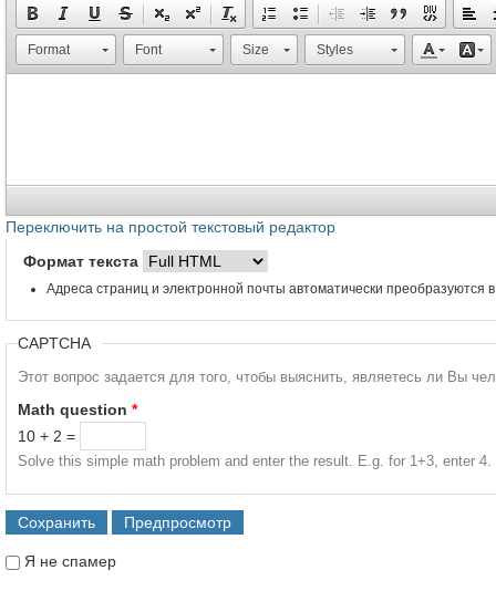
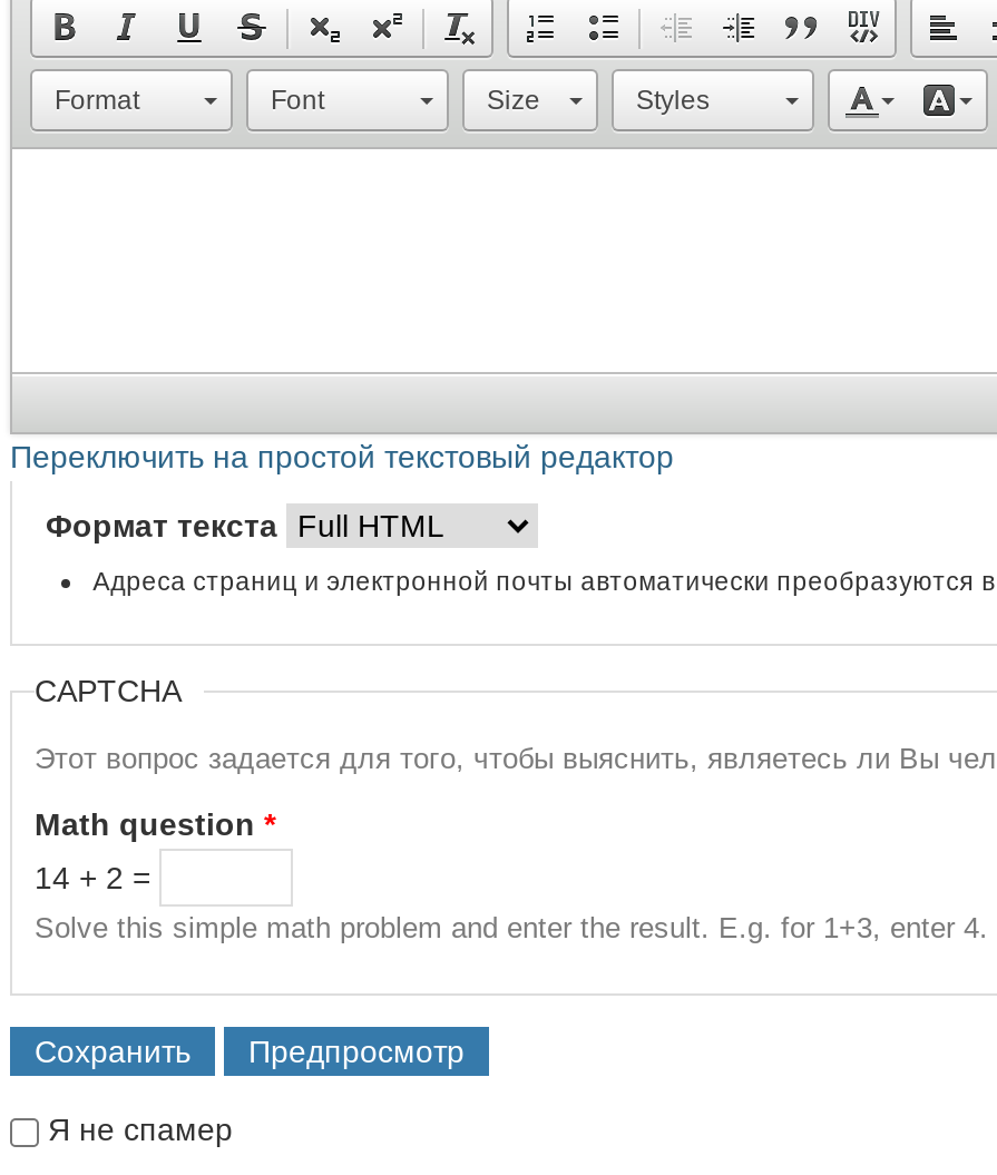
[18,427,80,445] 10 + 2 = -> [35,859,159,895] 14 + 2 =

